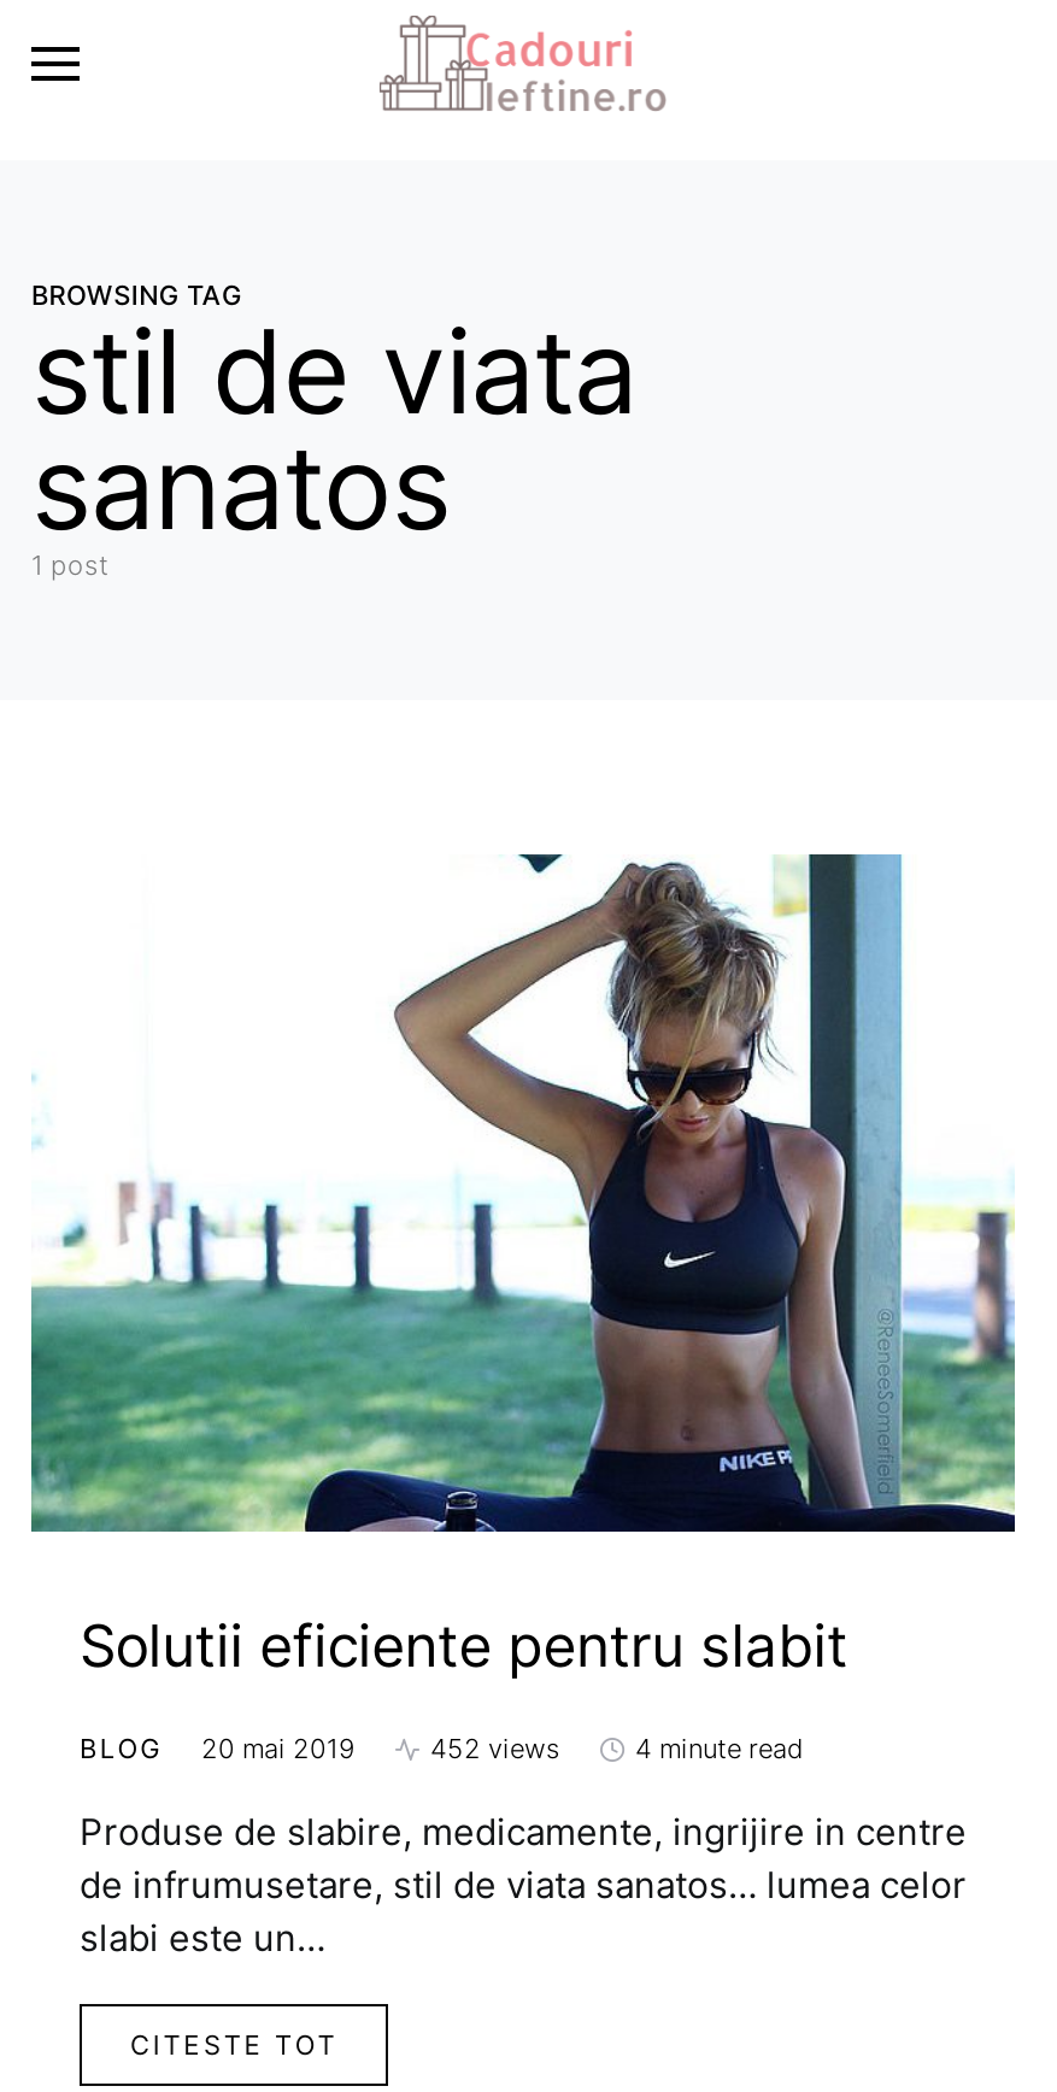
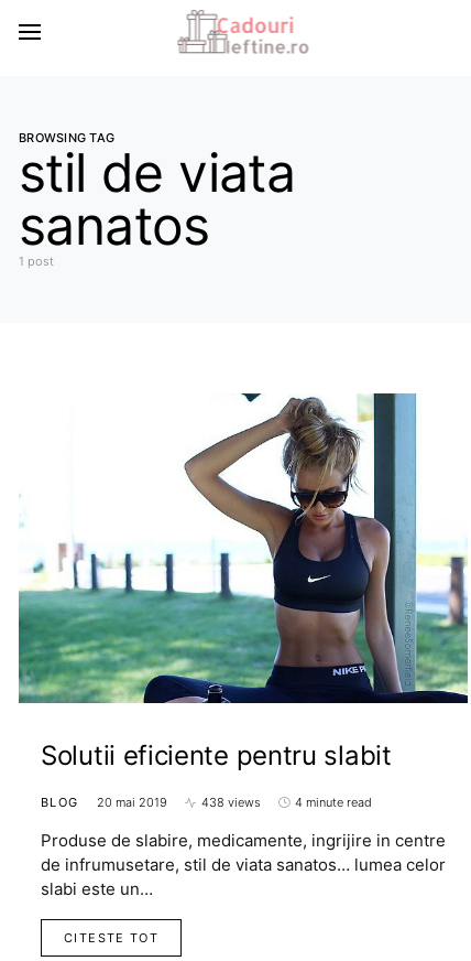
[430,1732,560,1766] 452 views -> [201,795,260,810] 438 views

